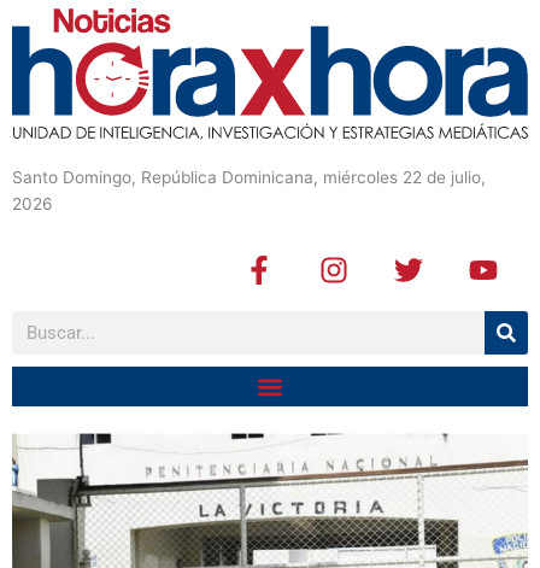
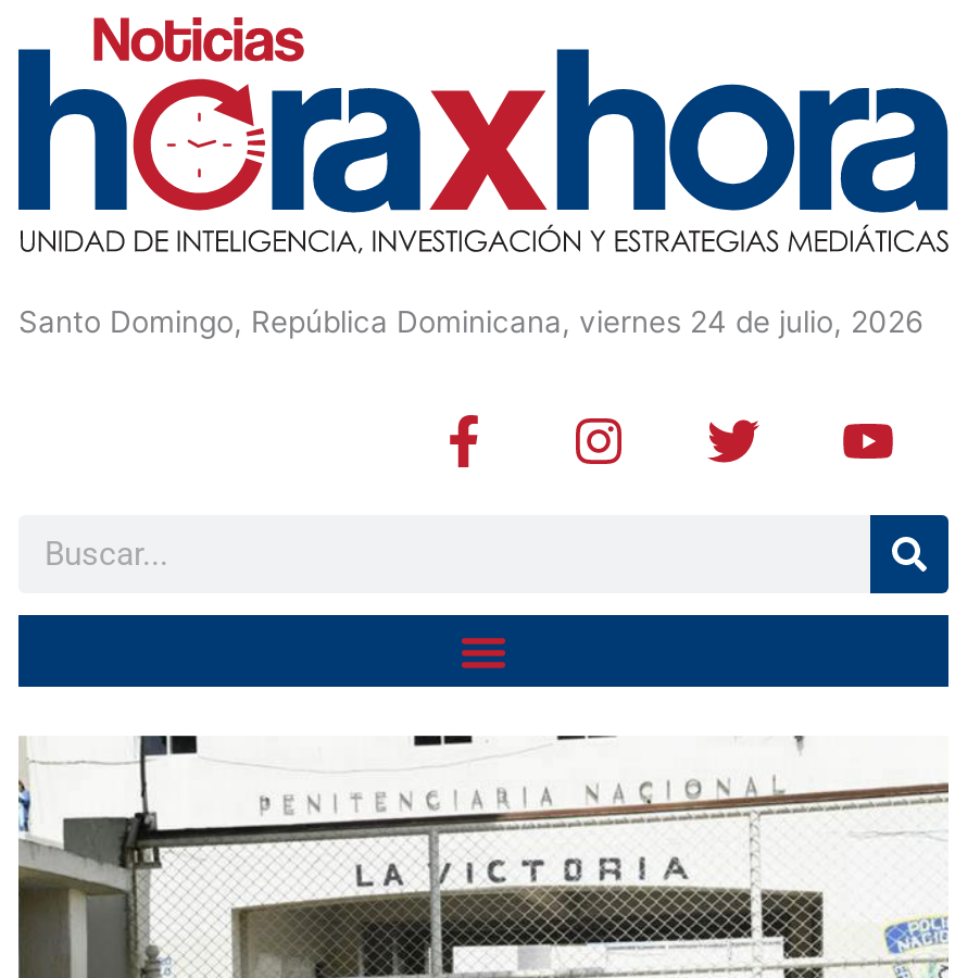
[12,168,486,214] Santo Domingo, República Dominicana, miércoles 22 de julio, | 2026 -> [18,305,925,339] Santo Domingo, República Dominicana, viernes 24 de julio, 2026

